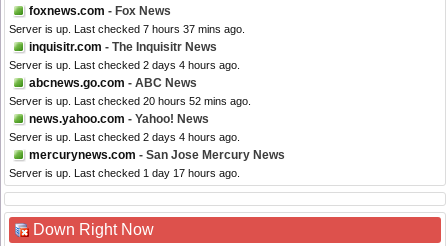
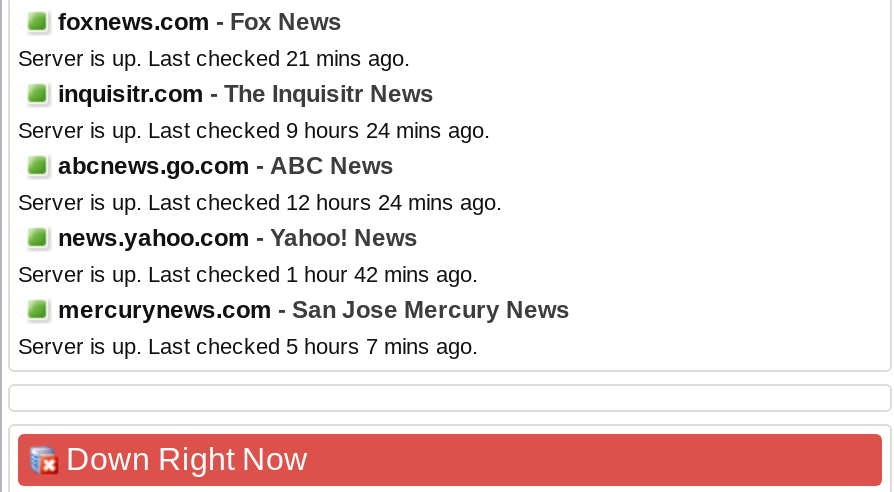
[9,23,245,35] Server is up. Last checked 7 hours 37 mins ago. -> [18,46,410,70] Server is up. Last checked 21 mins ago.
[9,59,240,71] Server is up. Last checked 2 days 4 hours ago. -> [18,118,490,142] Server is up. Last checked 9 hours 24 mins ago.
[9,95,251,107] Server is up. Last checked 20 hours 52 mins ago. -> [18,190,502,214] Server is up. Last checked 12 hours 24 mins ago.
[9,131,240,143] Server is up. Last checked 2 days 4 hours ago. -> [18,262,478,286] Server is up. Last checked 1 hour 42 mins ago.
[9,167,240,179] Server is up. Last checked 1 day 17 hours ago. -> [18,334,478,358] Server is up. Last checked 5 hours 7 mins ago.

